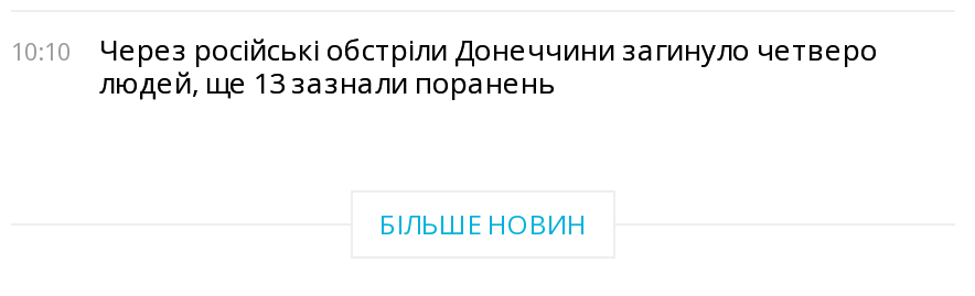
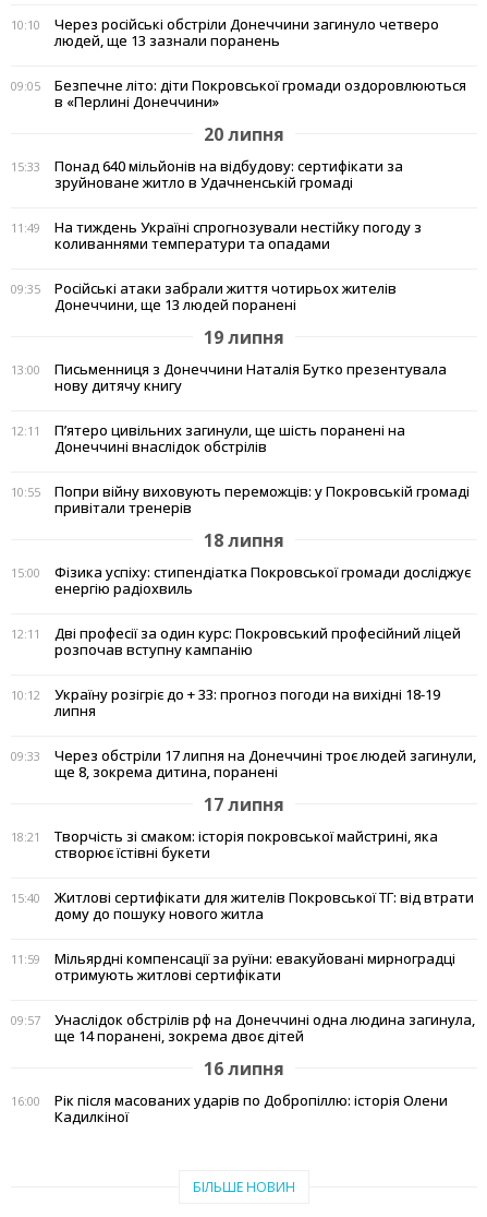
none -> [11,75,476,1126] 09:05 | Безпечне літо: діти Покровської громади оздоровлюються | в «Перлині Донеччини» | 20 липня | 15:33 | Понад 640 мільйонів на відбудову: сертифікати за | зруйноване житло в Удачненській громаді | 11:49 | На тиждень Україні спрогнозували нестійку погоду з | коливаннями температури та опадами | 09:35 | Російські атаки забрали життя чотирьох жителів | Донеччини, ще 13 людей поранені | 19 липня | 13:00 | Письменниця з Донеччини Наталія Бутко презентувала | нову дитячу книгу | 12:11 | П’ятеро цивільних загинули, ще шість поранені на | Донеччині внаслідок обстрілів | 10:55 | Попри війну виховують переможців: у Покровській громаді | привітали тренерів | 18 липня | 15:00 | Фізика успіху: стипендіатка Покровської громади досліджує | енергію радіохвиль | 12:11 | Дві професії за один курс: Покровський професійний ліцей | розпочав вступну кампанію | 10:12 | Україну розігріє до + 33: прогноз погоди на вихідні 18-19 | липня | 09:33 | Через обстріли 17 липня на Донеччині троє людей загинули, | ще 8, зокрема дитина, поранені | 17 липня | 18:21 | Творчість зі смаком: історія покровської майстрині, яка | створює їстівні букети | 15:40 | Житлові сертифікати для жителів Покровської ТГ: від втрати | дому до пошуку нового житла | 11:59 | Мільярдні компенсації за руїни: евакуйовані мирноградці | отримують житлові сертифікати | 09:57 | Унаслідок обстрілів рф на Донеччині одна людина загинула, | ще 14 поранені, зокрема двоє дітей | 16 липня | 16:00 | Рік після масованих ударів по Добропіллю: історія Олени | Кадилкіної

